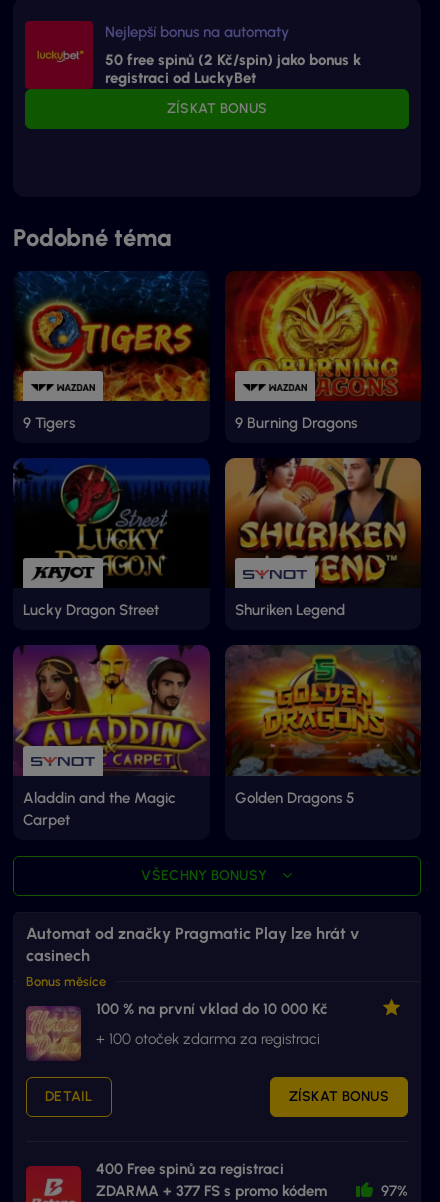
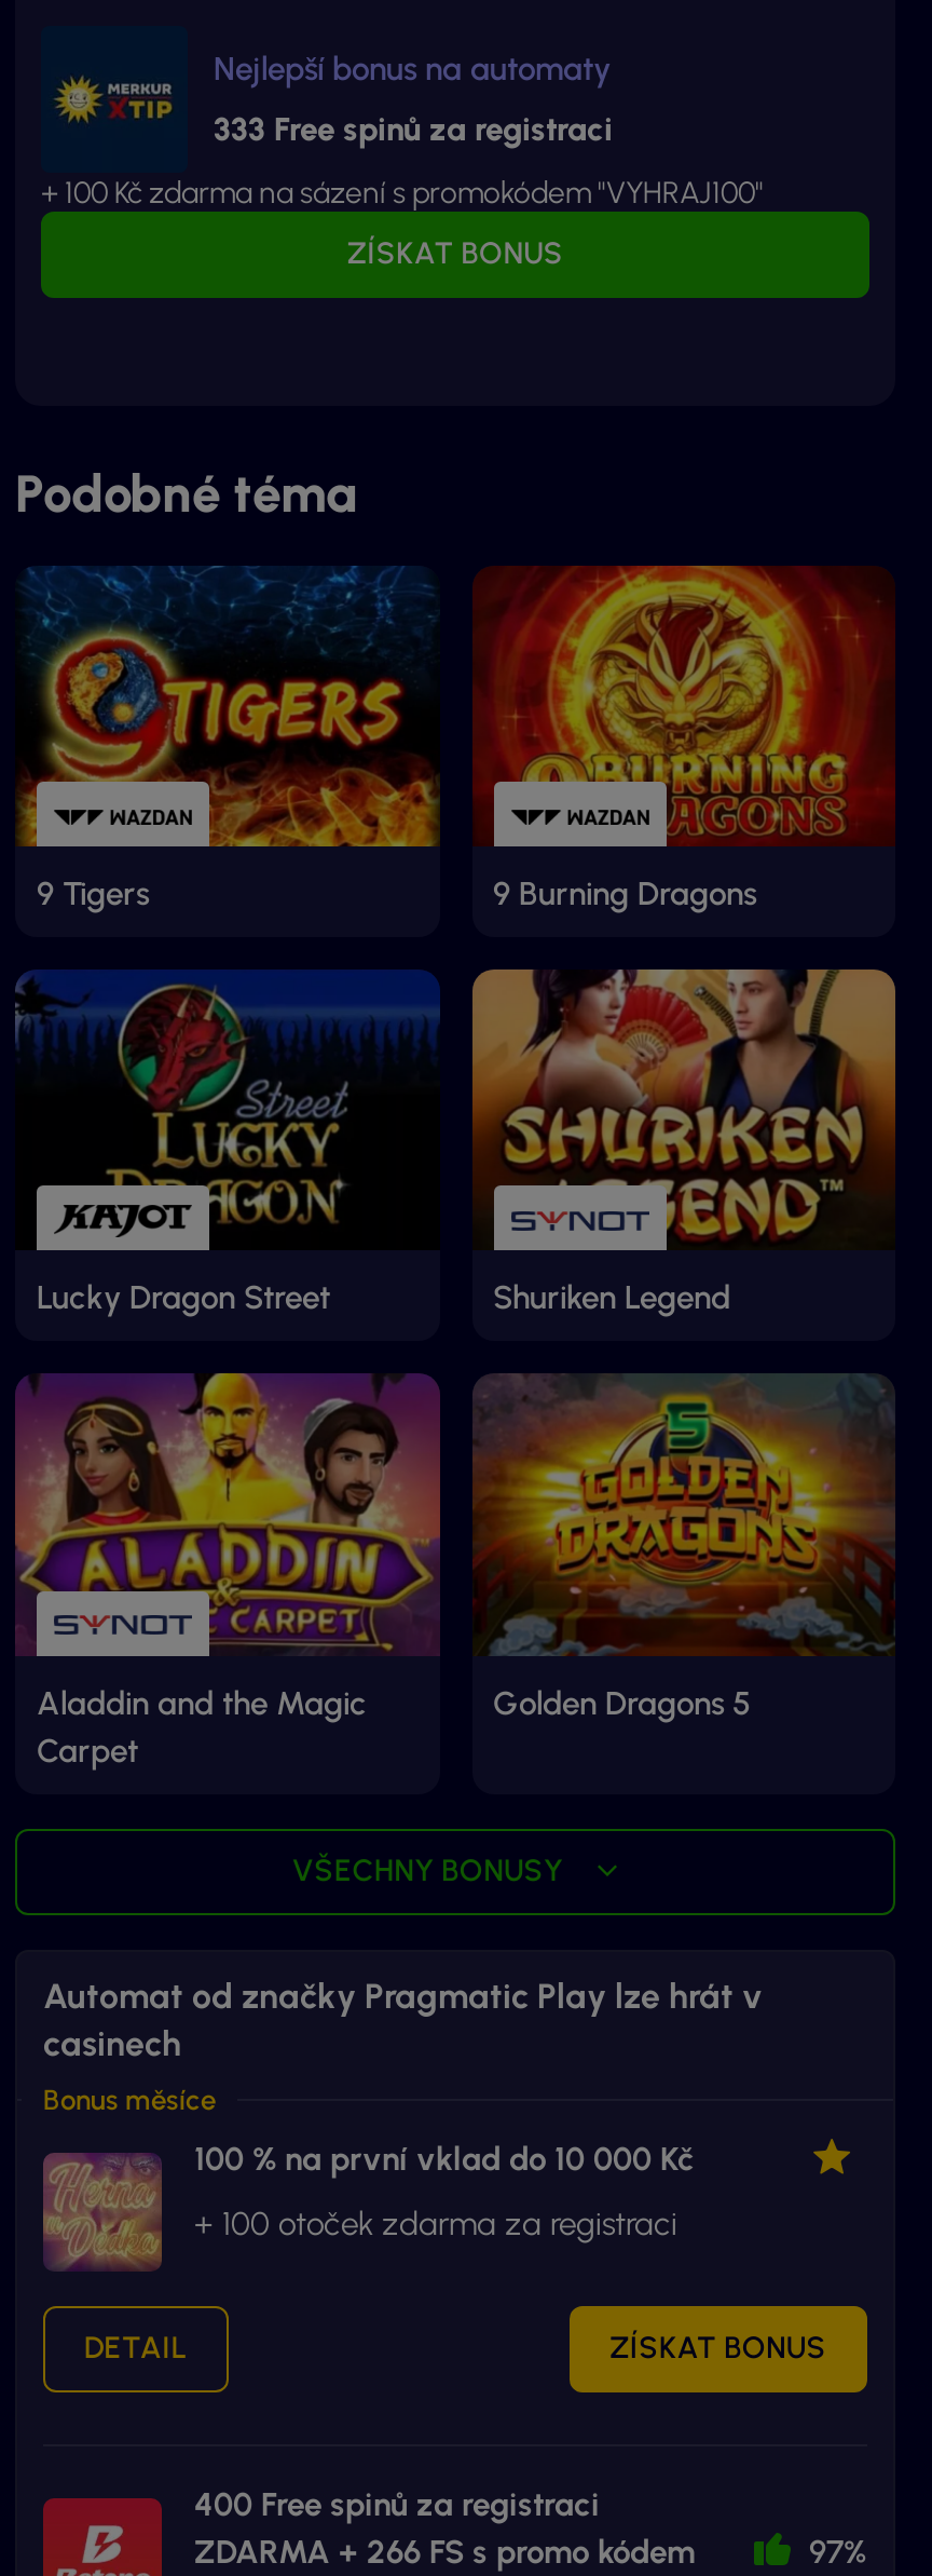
[24,19,361,87] [image] | 50 free spinů (2 Kč/spin) jako bonus k | registraci od LuckyBet -> [41,43,764,213] [image] | 333 Free spinů za registraci | + 100 Kč zdarma na sázení s promokódem "VYHRAJ100"
[96,1181,327,1199] ZDARMA + 377 FS s promo kódem -> [194,2532,695,2571] ZDARMA + 266 FS s promo kódem

